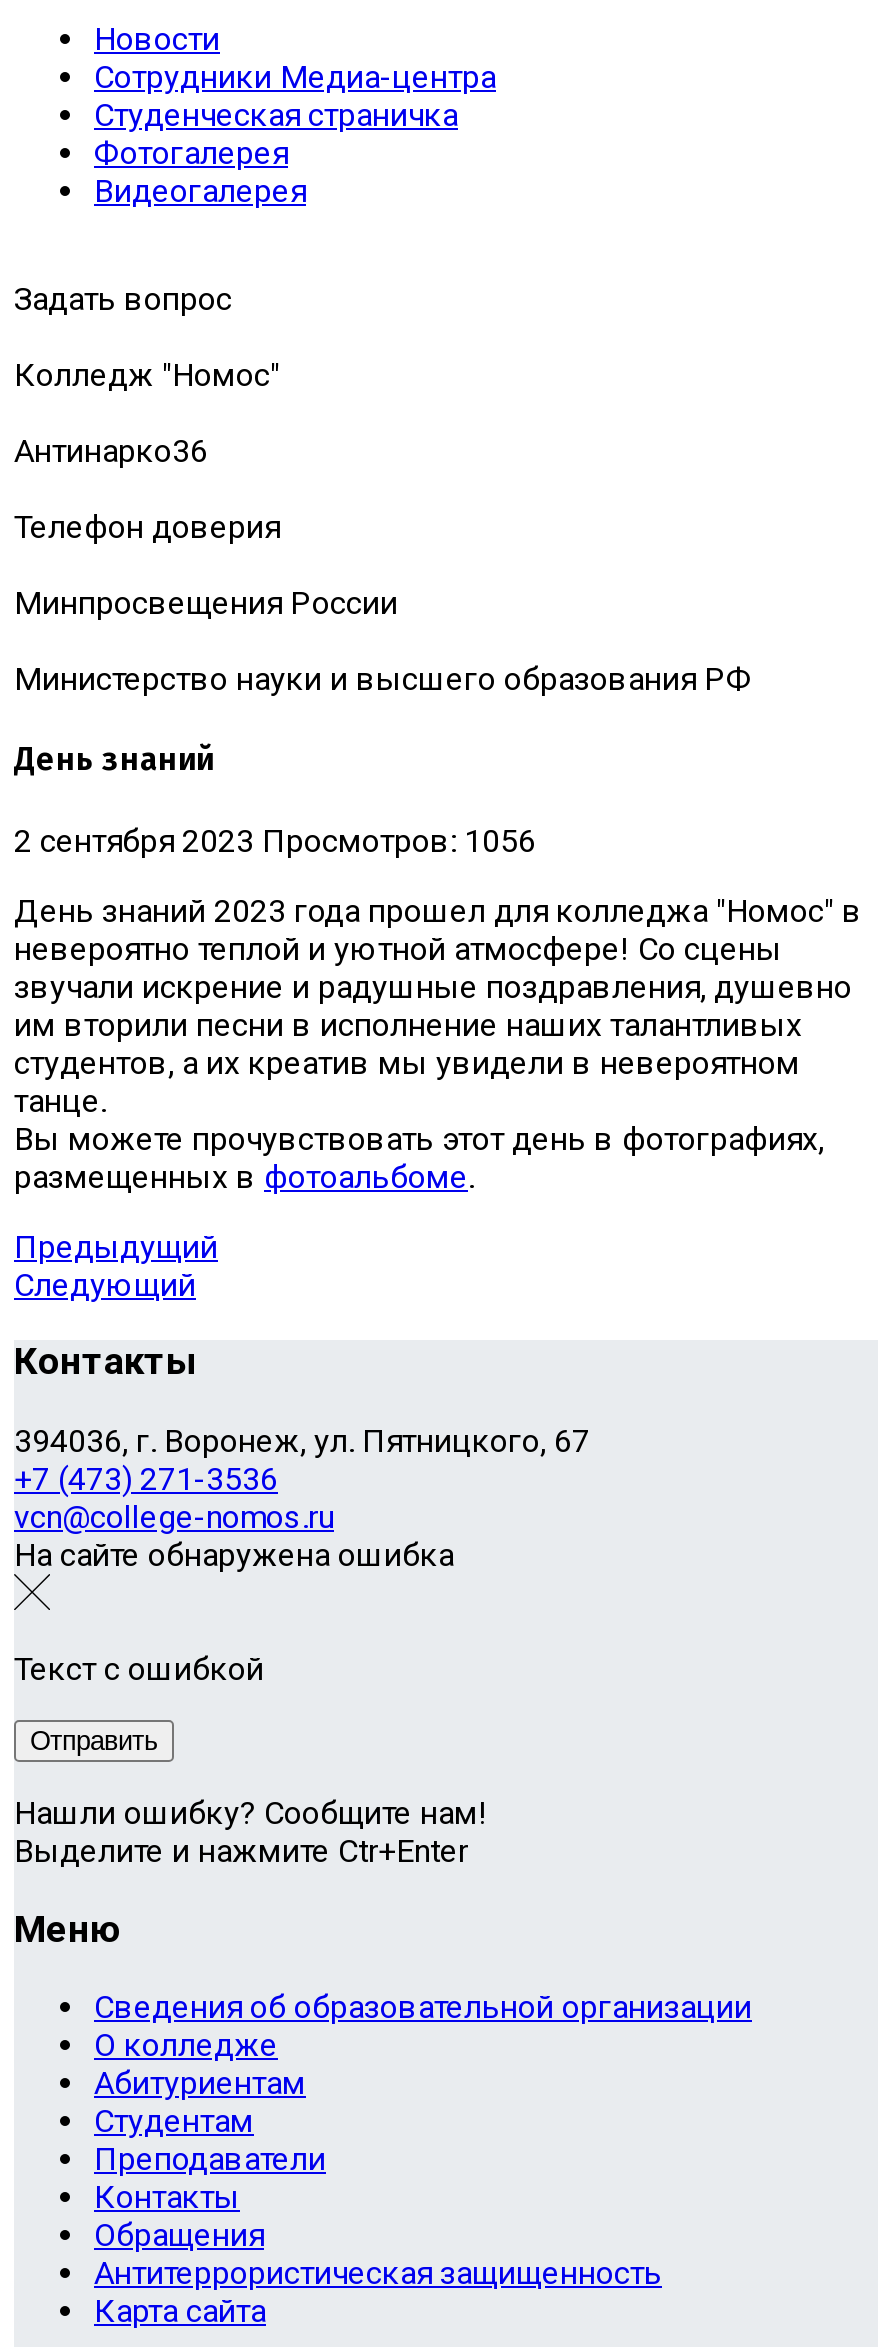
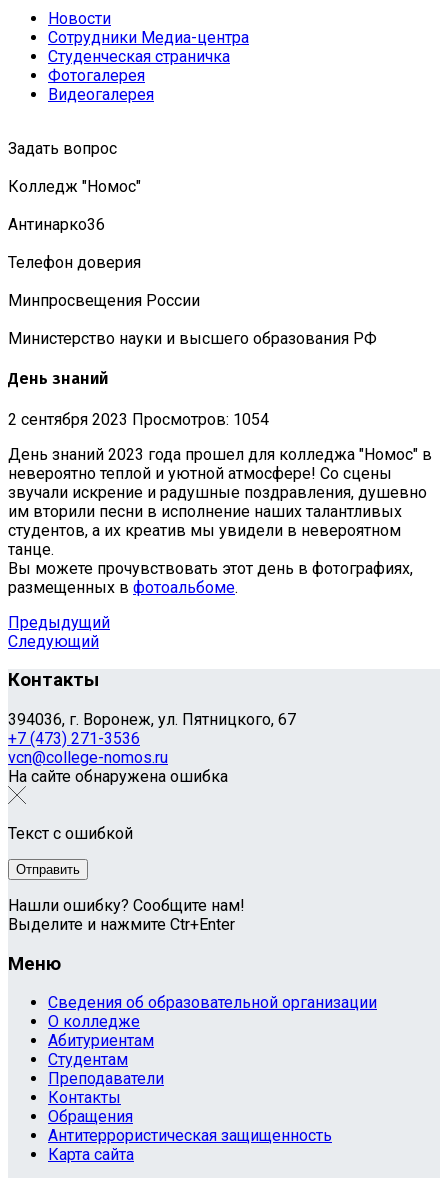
[14,821,536,859] 2 сентября 2023 Просмотров: 1056 -> [8,409,269,428] 2 сентября 2023 Просмотров: 1054

